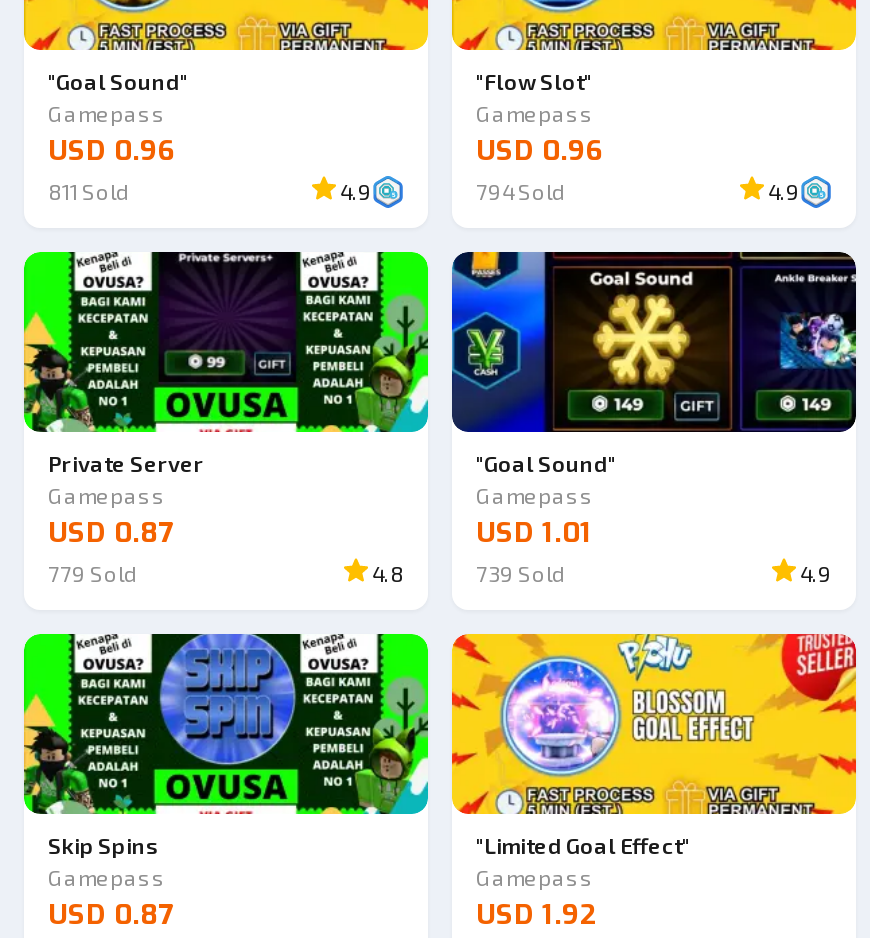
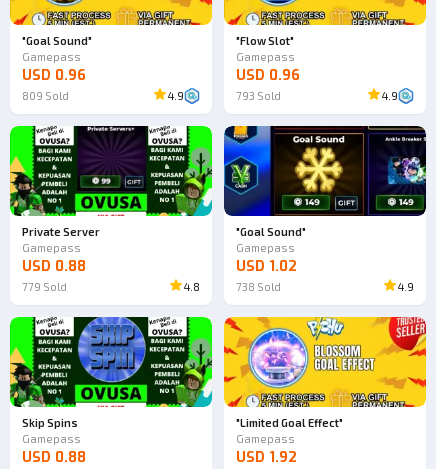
[48,178,130,204] 811 Sold -> [22,89,69,102] 809 Sold
[476,178,566,204] 794 Sold -> [236,89,281,102] 793 Sold
[48,514,174,552] USD 0.87 -> [22,257,86,276] USD 0.88
[476,514,592,552] USD 1.01 -> [236,257,297,276] USD 1.02
[476,560,566,586] 739 Sold -> [236,280,281,293] 738 Sold
[48,896,174,934] USD 0.87 -> [22,448,86,467] USD 0.88

